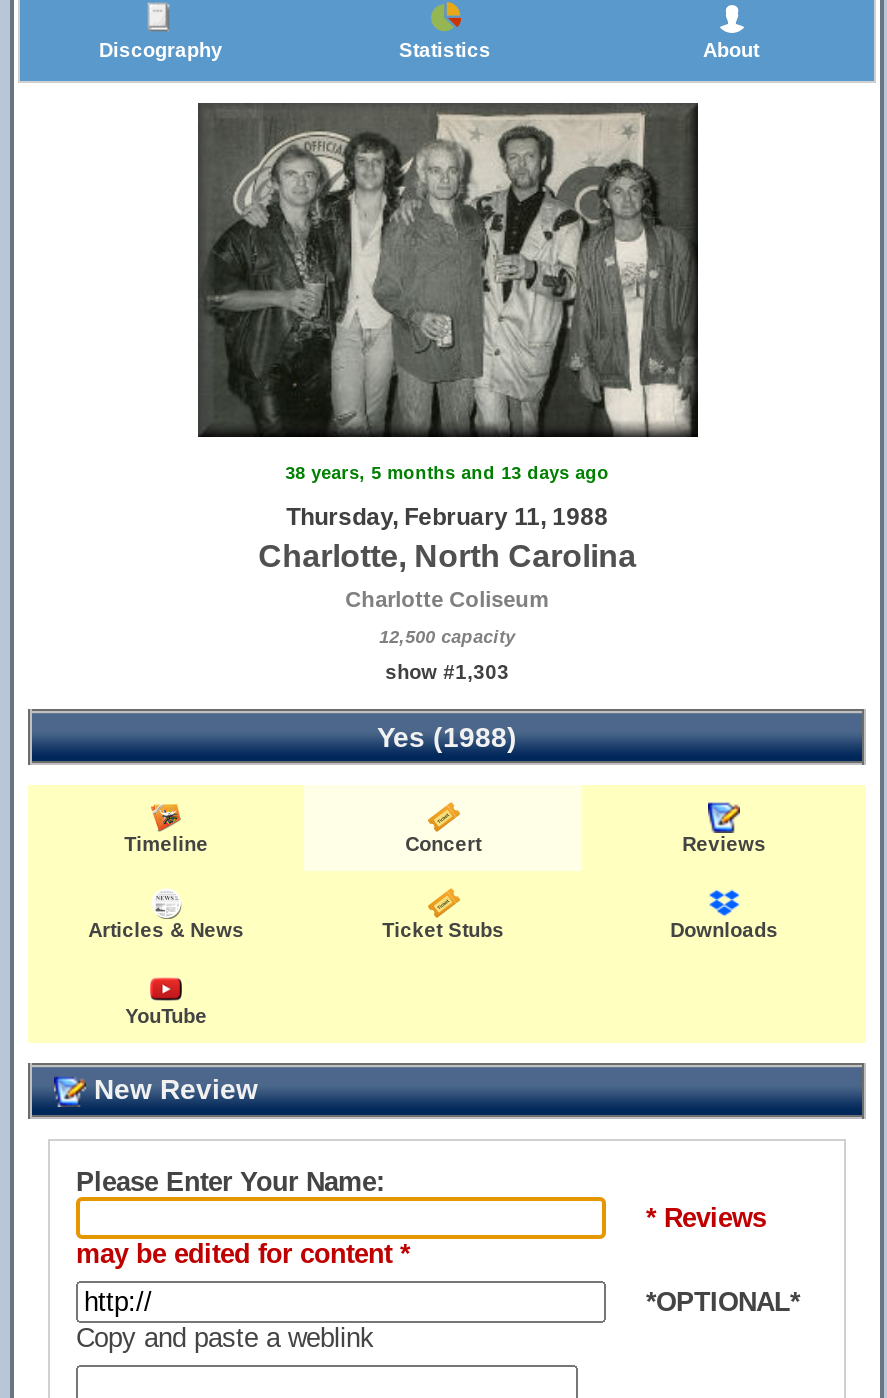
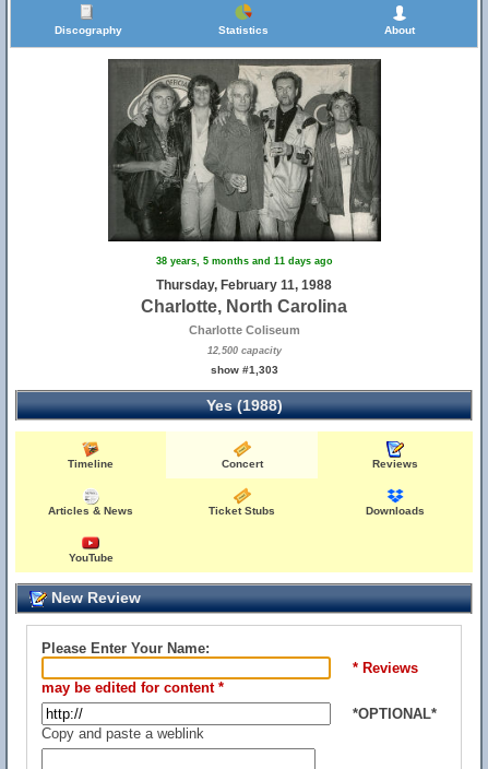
[285,463,609,483] 38 years, 5 months and 13 days ago -> [156,256,333,267] 38 years, 5 months and 11 days ago

